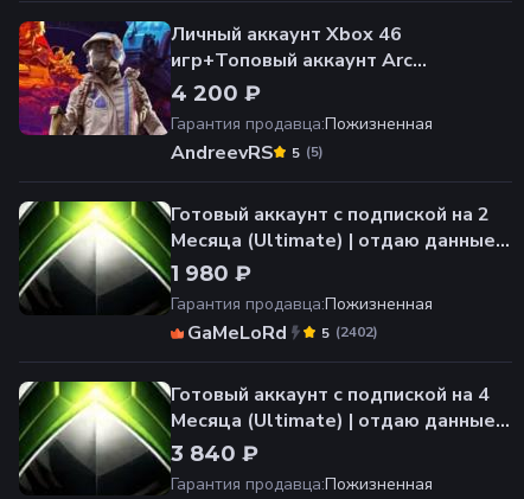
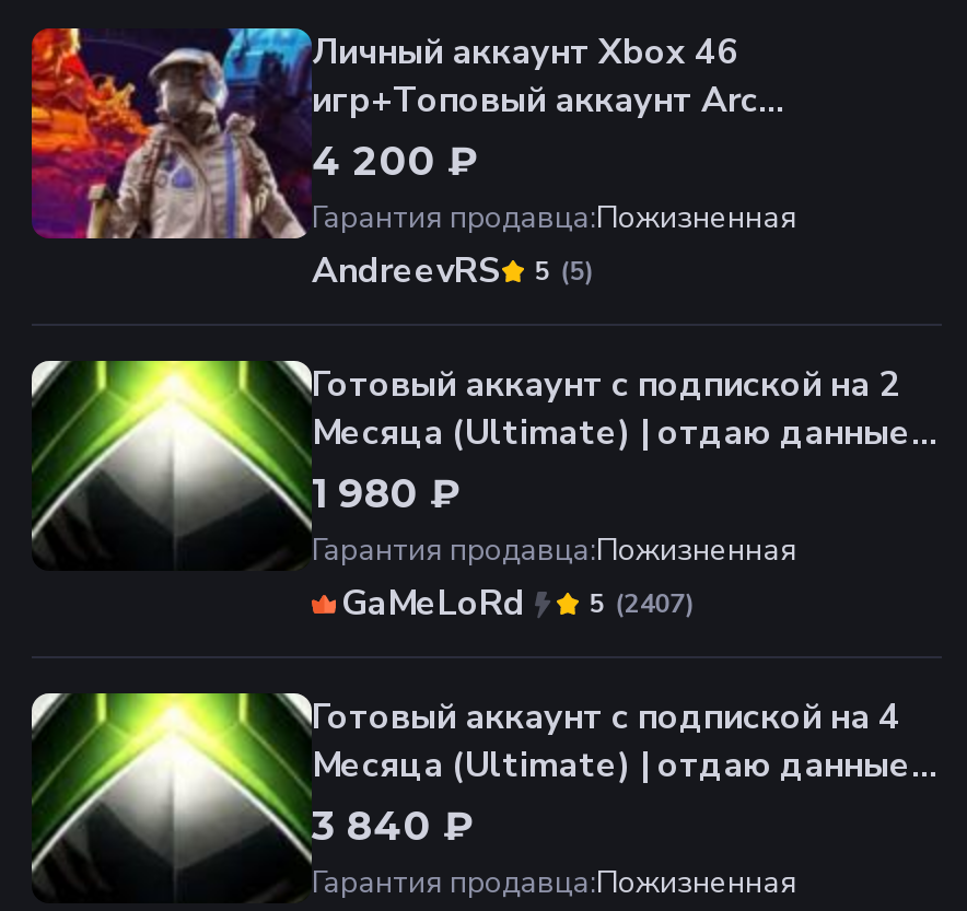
[187,320,378,346] GaMeLoRd 5 (2402) -> [341,580,694,628] GaMeLoRd 5 (2407)

